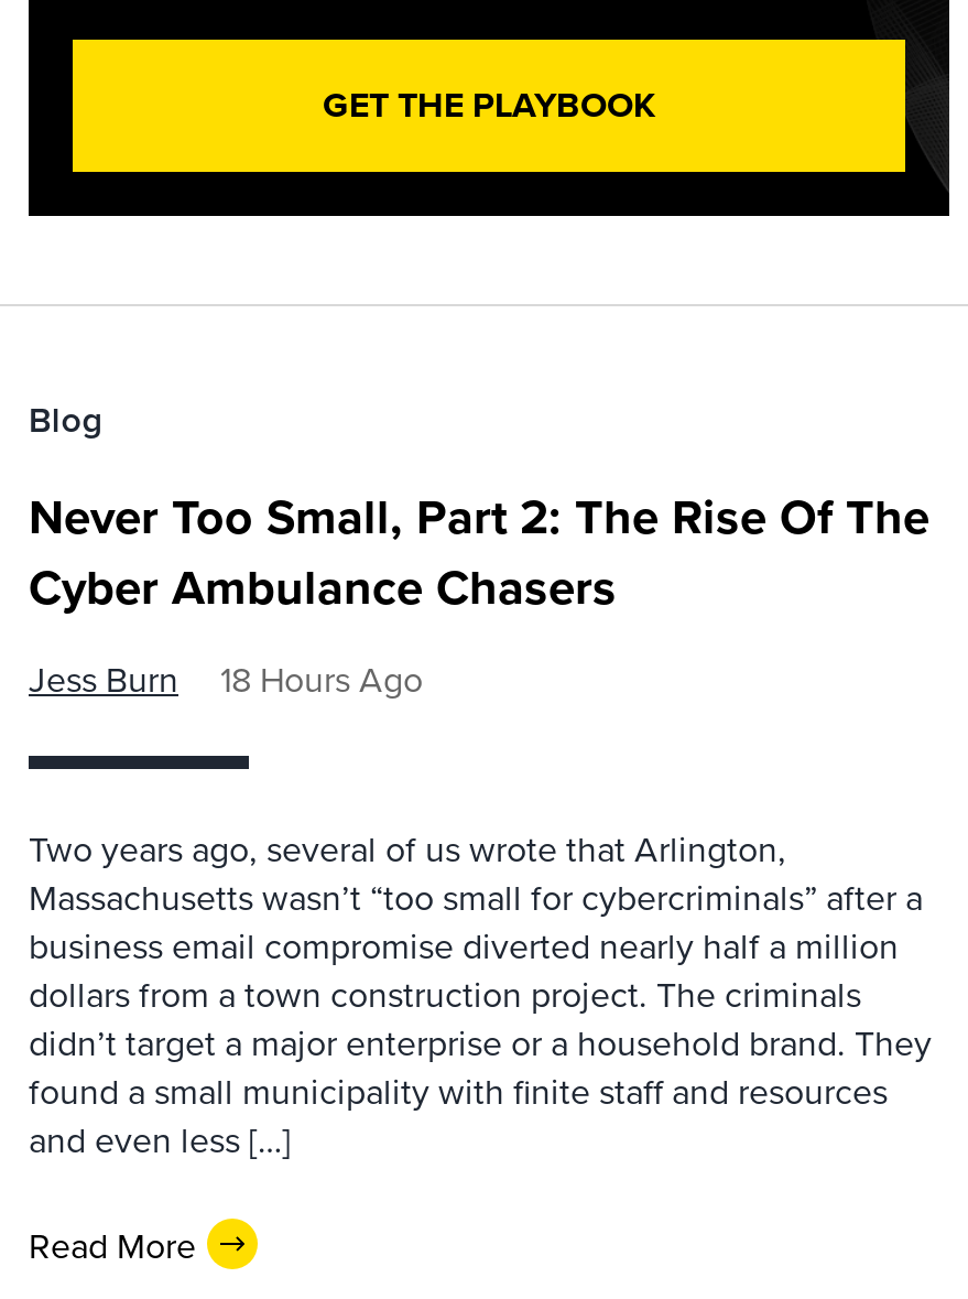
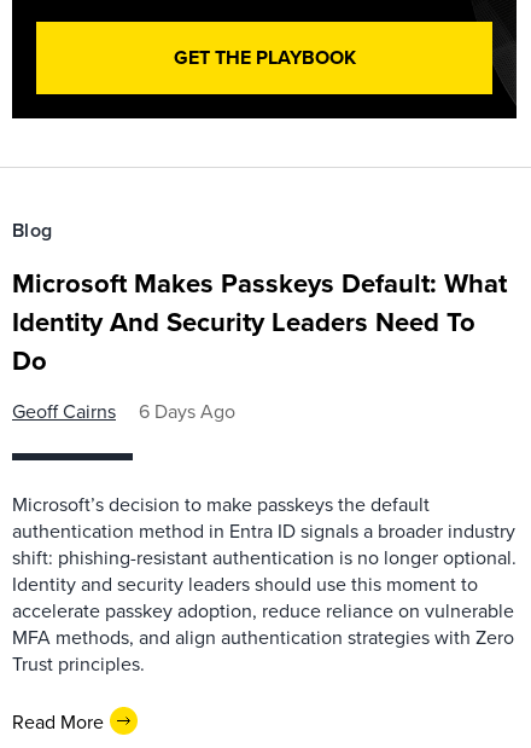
[29,480,929,621] Never Too Small, Part 2: The Rise Of The | Cyber Ambulance Chasers -> [12,263,507,379] Microsoft Makes Passkeys Default: What | Identity And Security Leaders Need To | Do
[29,654,423,703] Jess Burn | 18 Hours Ago -> [12,398,235,424] Geoff Cairns | 6 Days Ago
[29,824,932,1163] Two years ago, several of us wrote that Arlington, | Massachusetts wasn’t “too small for cybercriminals” after a | business email compromise diverted nearly half a million | dollars from a town construction project. The criminals | didn’t target a major enterprise or a household brand. They | found a small municipality with finite staff and resources | and even less […] -> [12,491,517,677] Microsoft’s decision to make passkeys the default | authentication method in Entra ID signals a broader industry | shift: phishing-resistant authentication is no longer optional. | Identity and security leaders should use this moment to | accelerate passkey adoption, reduce reliance on vulnerable | MFA methods, and align authentication strategies with Zero | Trust principles.

